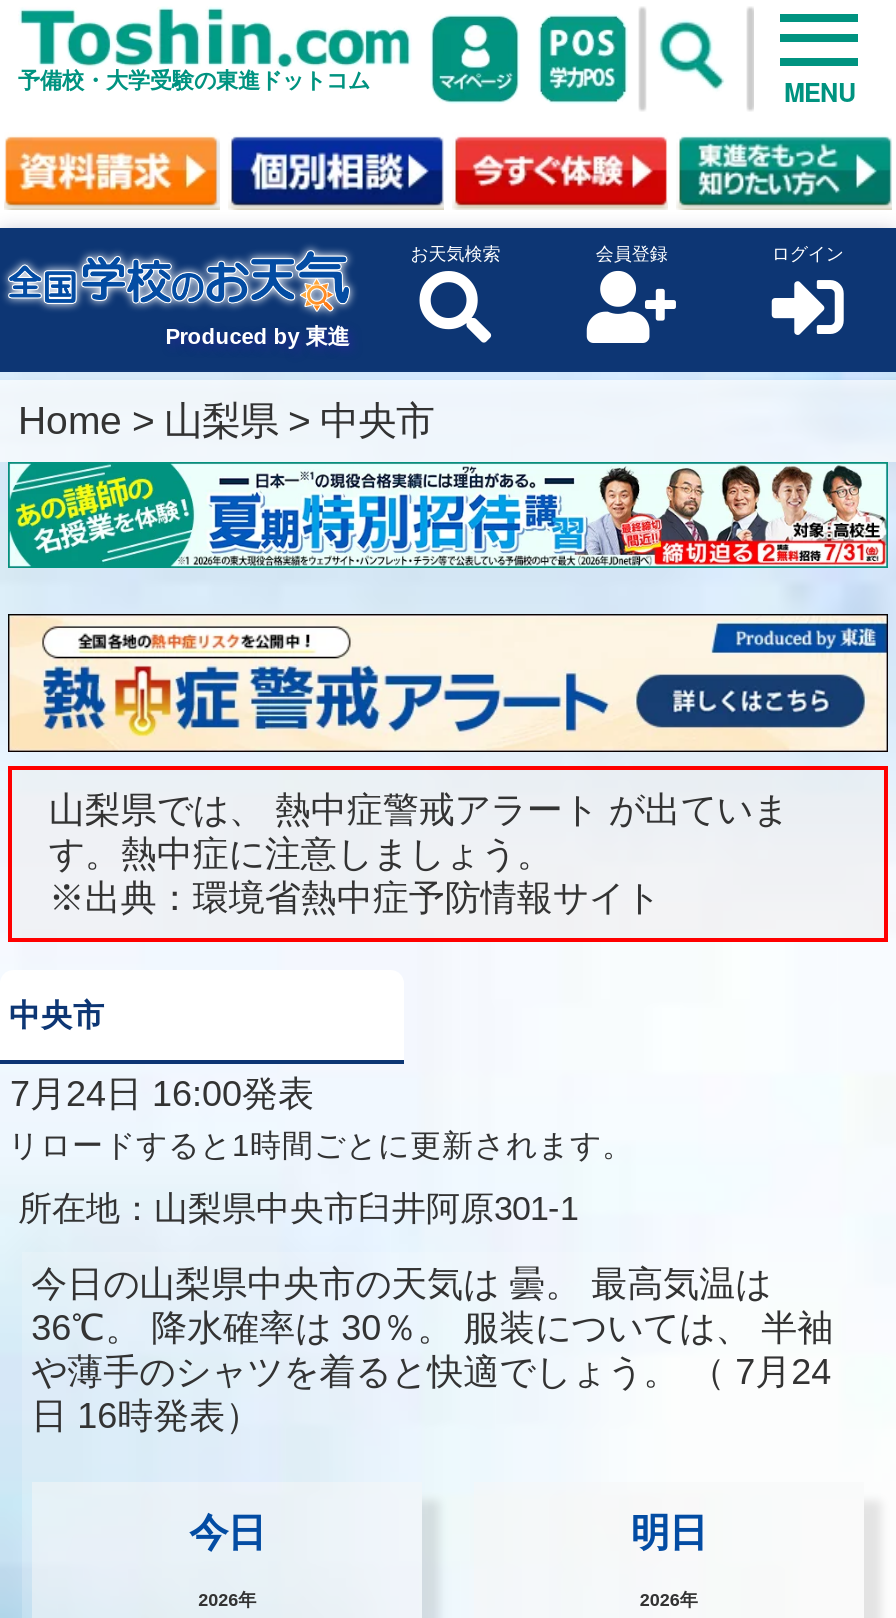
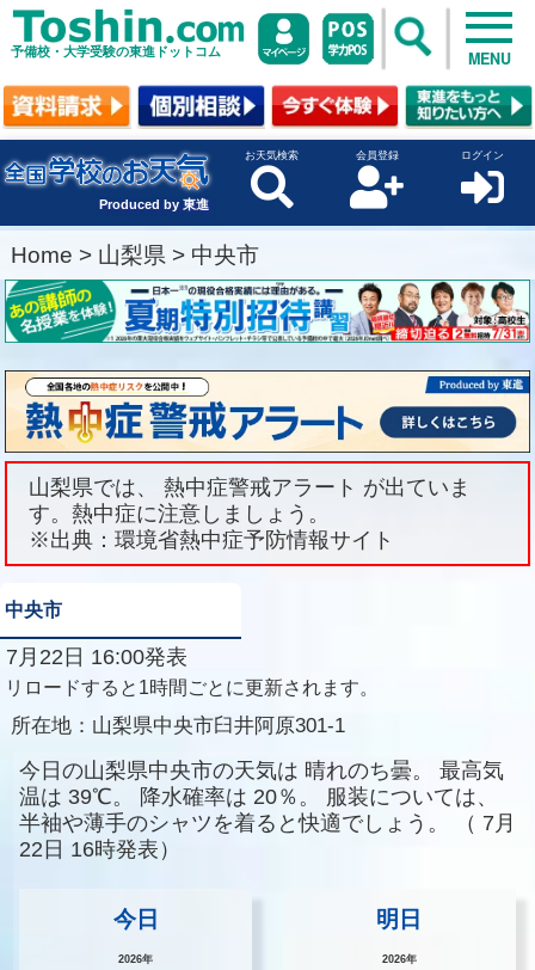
[0,1074,314,1114] 7月24日 16:00発表 -> [0,645,187,669] 7月22日 16:00発表
[31,1264,833,1436] 今日の山梨県中央市の天気は 曇。 最高気温は | 36℃。 降水確率は 30％。 服装については、 半袖 | や薄手のシャツを着ると快適でしょう。（ 7月24 | 日 16時発表） -> [19,758,516,861] 今日の山梨県中央市の天気は 晴れのち曇。 最高気 | 温は 39℃。 降水確率は 20％。 服装については、 | 半袖や薄手のシャツを着ると快適でしょう。（ 7月 | 22日 16時発表）

